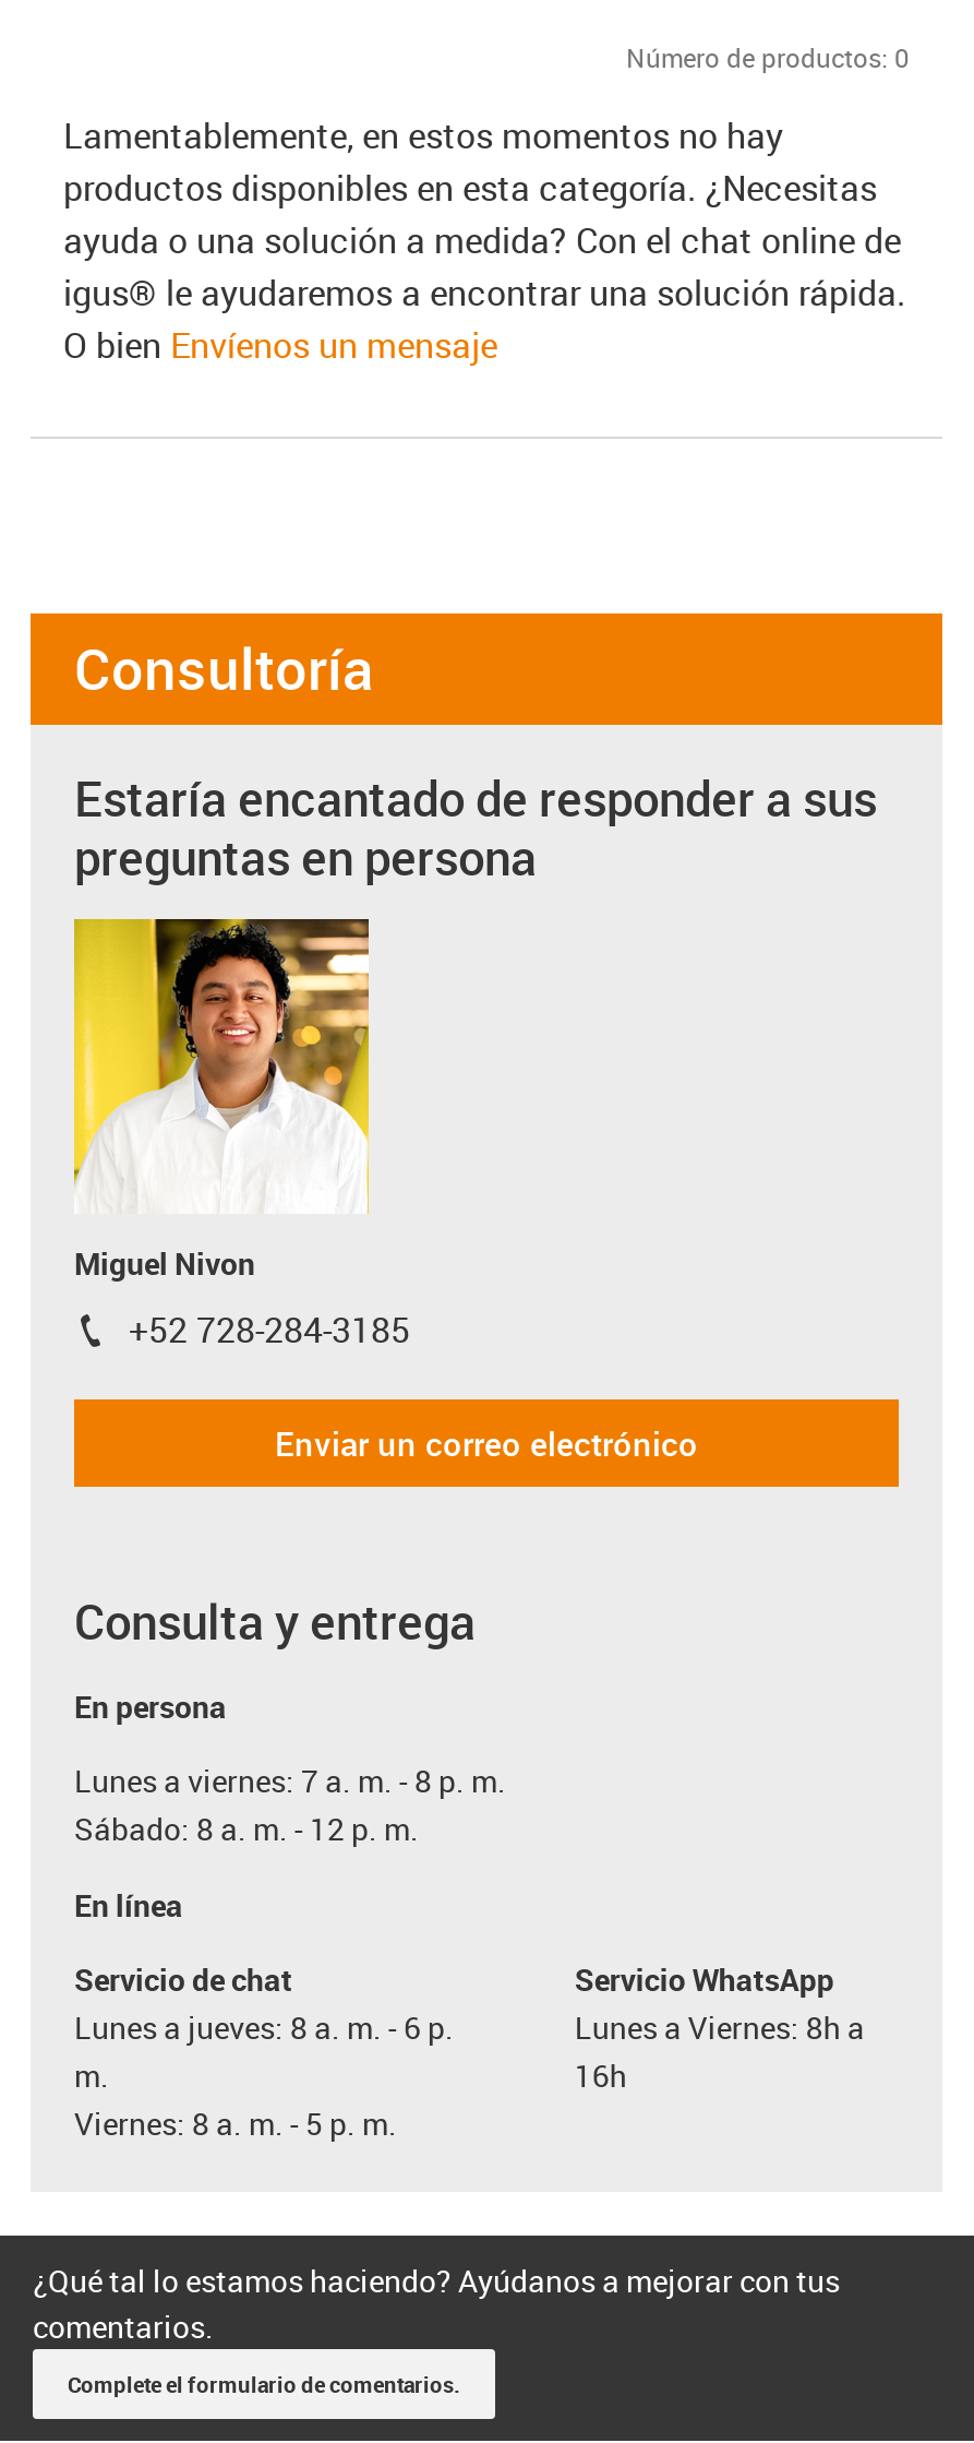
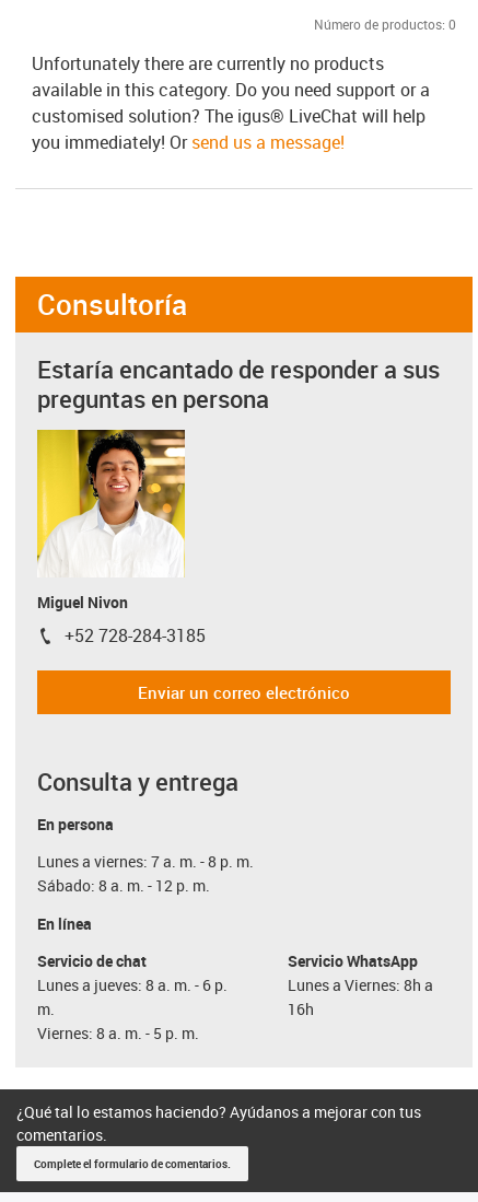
[63,110,905,368] Lamentablemente, en estos momentos no hay | productos disponibles en esta categoría. ¿Necesitas | ayuda o una solución a medida? Con el chat online de | igus® le ayudaremos a encontrar una solución rápida. | O bien Envíenos un mensaje -> [32,51,430,154] Unfortunately there are currently no products | available in this category. Do you need support or a | customised solution? The igus® LiveChat will help | you immediately! Or send us a message!

